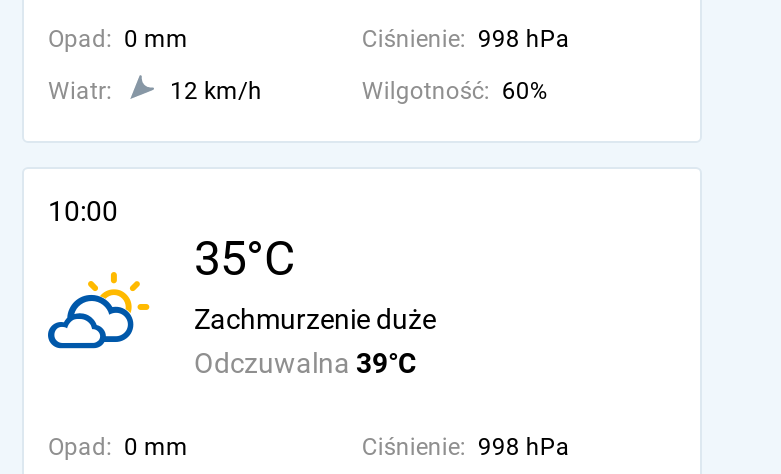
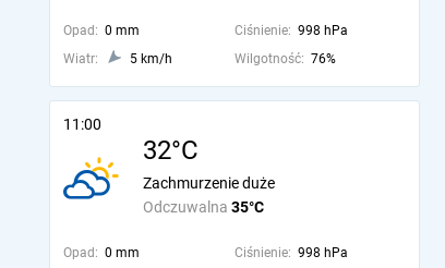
[170,77,548,105] 12 km/h | Wilgotność: 60% -> [130,51,336,66] 5 km/h | Wilgotność: 76%
[48,195,296,287] 10:00 | 35°C -> [63,115,199,166] 11:00 | 32°C
[194,347,416,379] Odczuwalna 39°C -> [143,198,264,216] Odczuwalna 35°C

